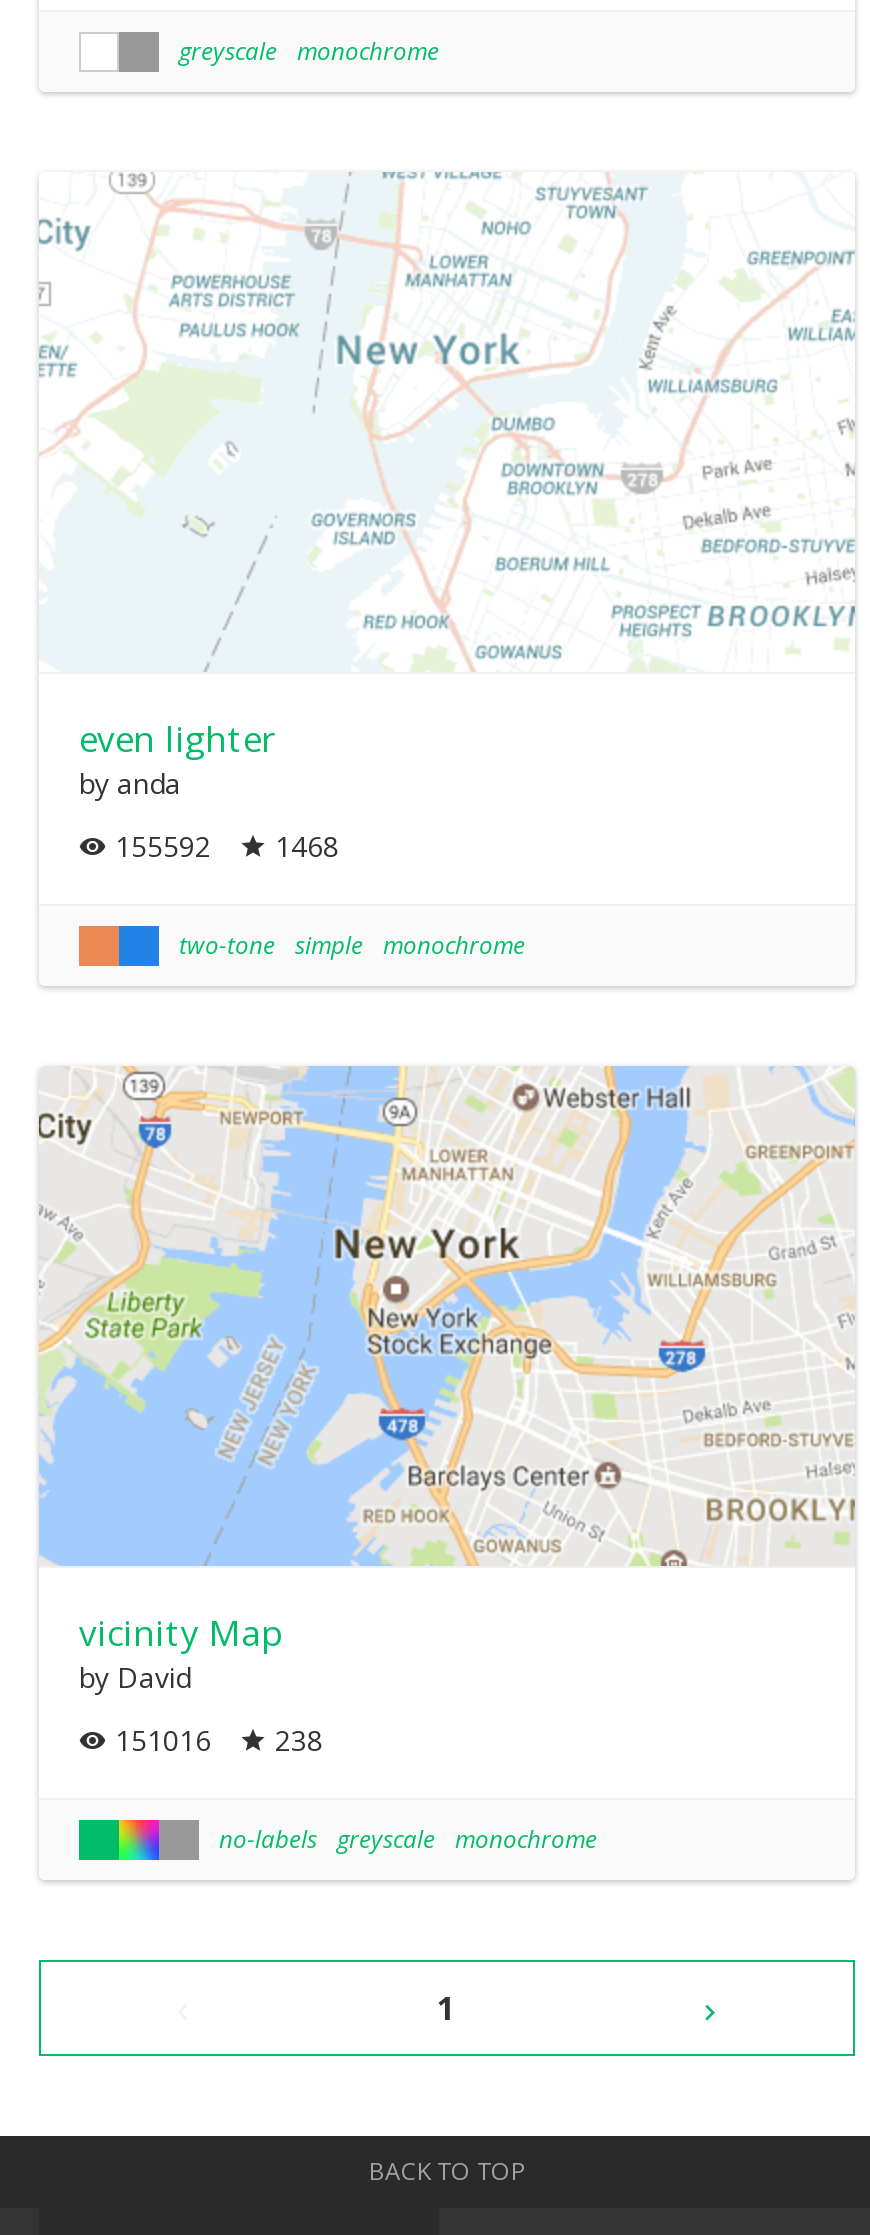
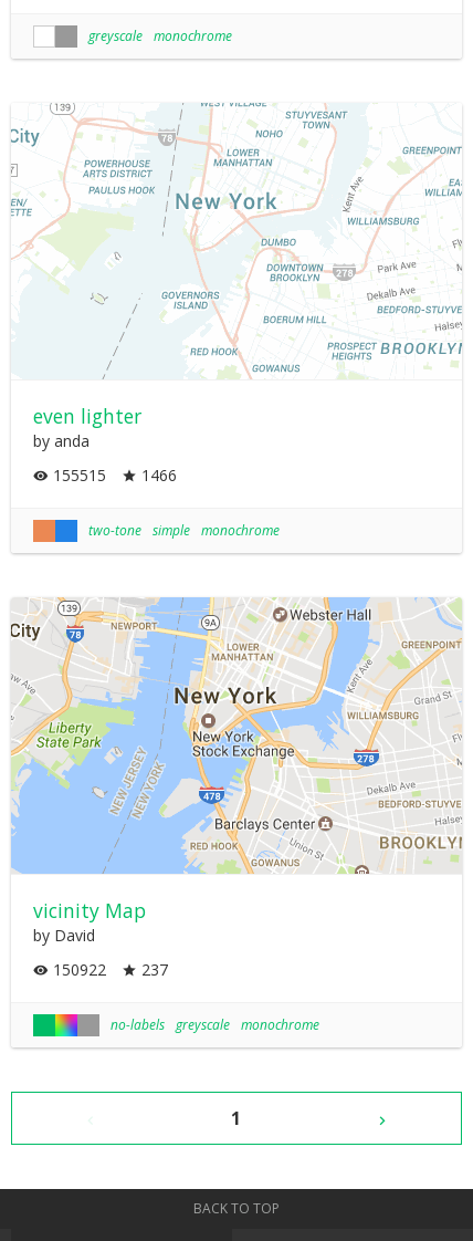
[115,826,211,864] 155592 -> [53,465,106,486] 155515
[275,826,339,864] 1468 -> [141,465,177,486] 1466
[115,1721,211,1759] 151016 -> [53,959,106,980] 150922
[275,1721,323,1759] 238 -> [141,959,168,980] 237

